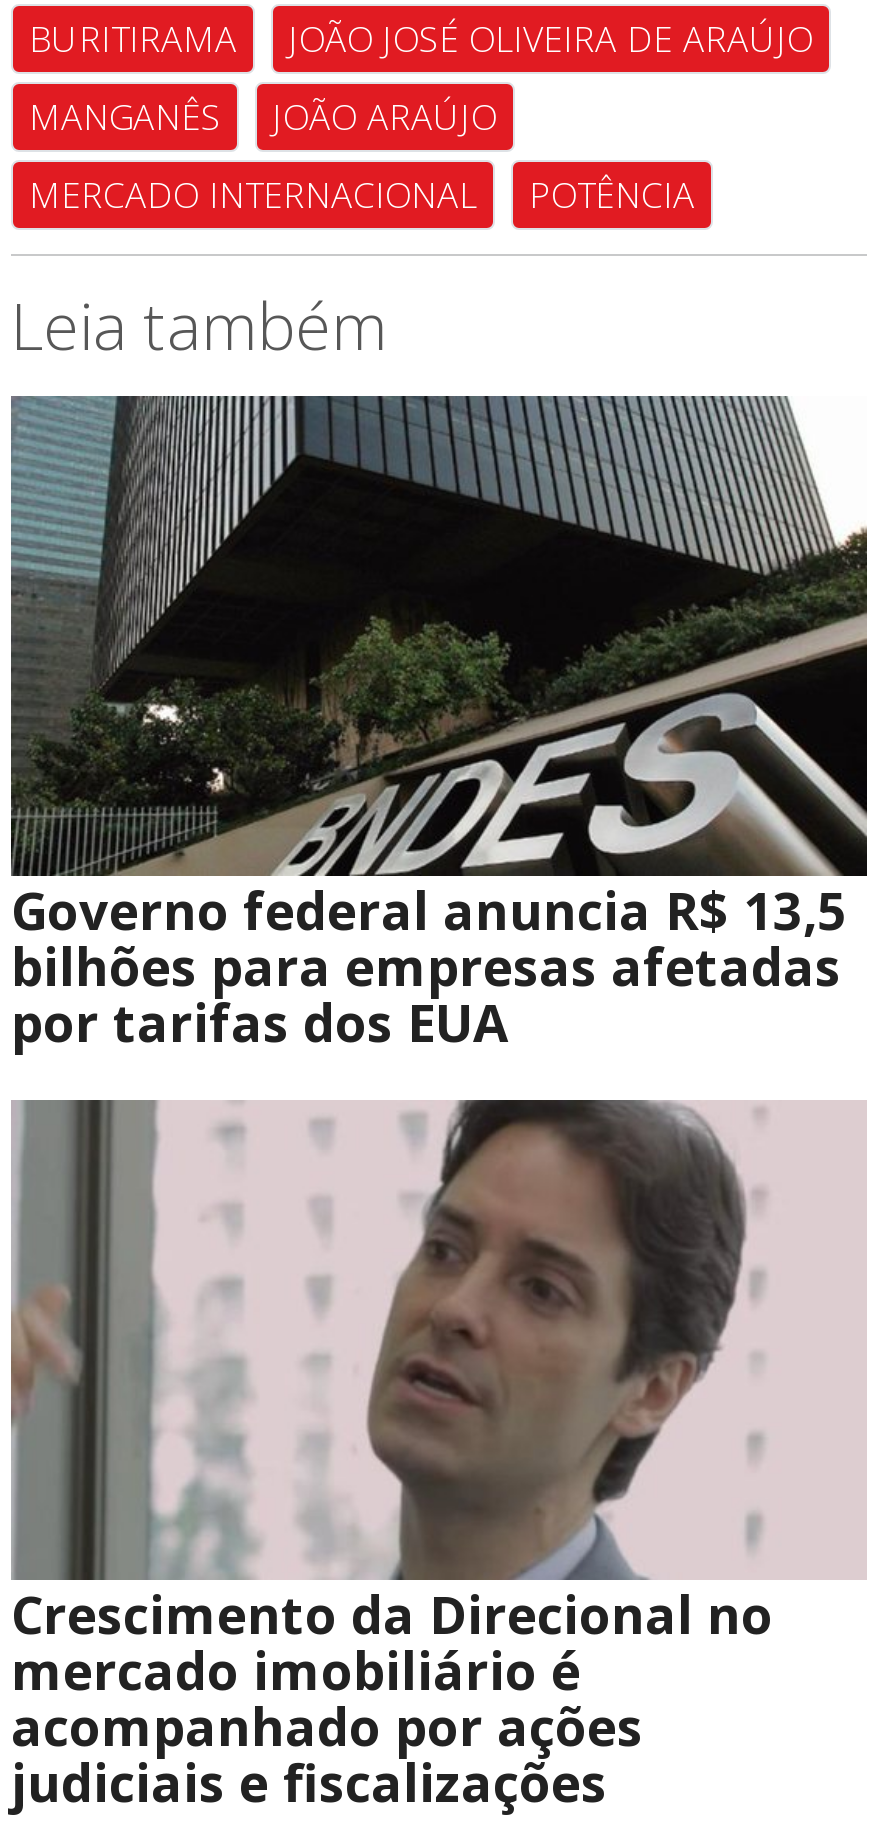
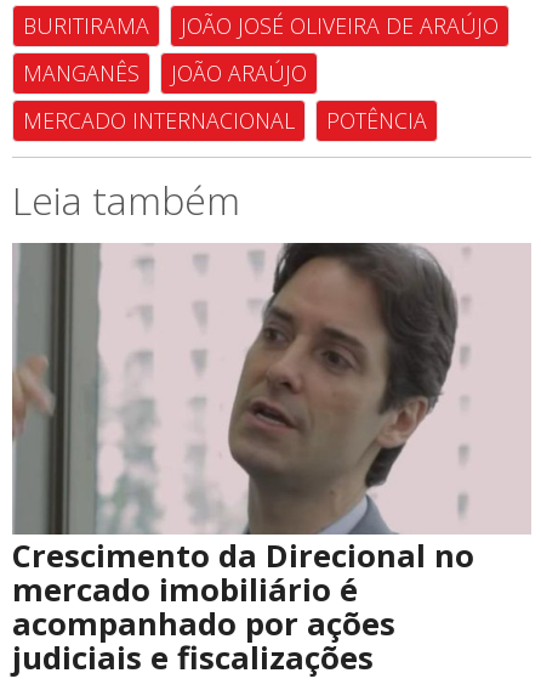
[11,394,869,1058] [image] | Governo federal anuncia R$ 13,5 | bilhões para empresas afetadas | por tarifas dos EUA -> none

